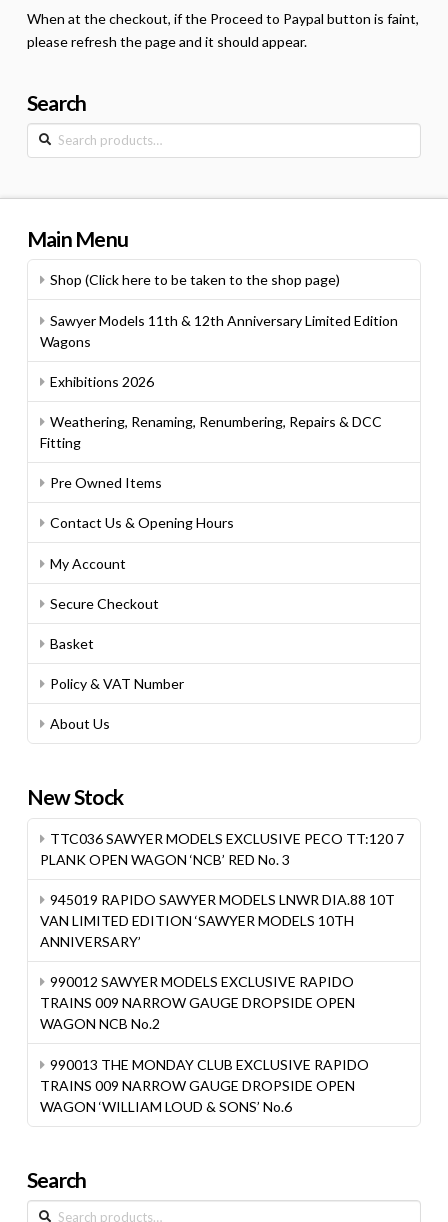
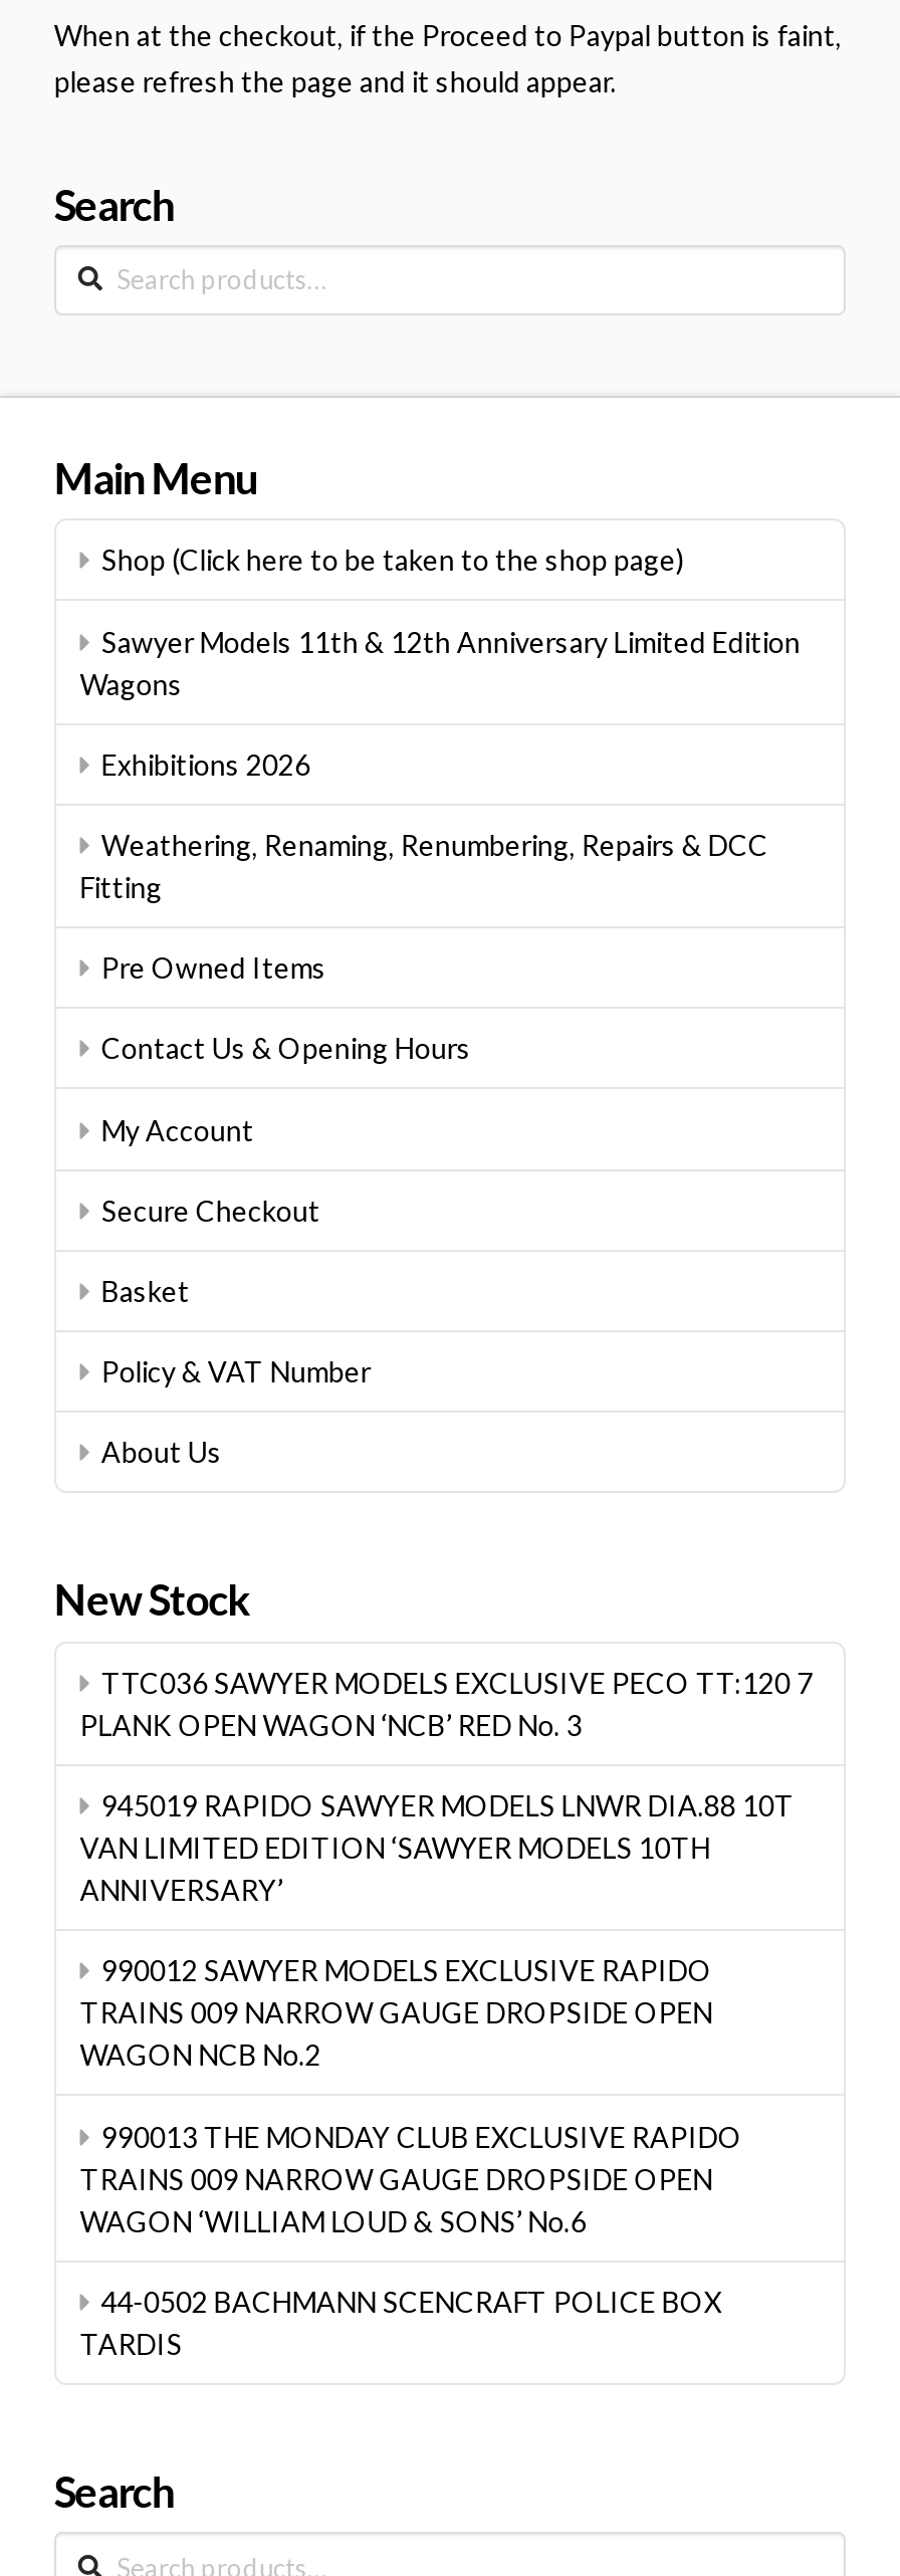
none -> [80,2284,722,2360] 44-0502 BACHMANN SCENCRAFT POLICE BOX | TARDIS

